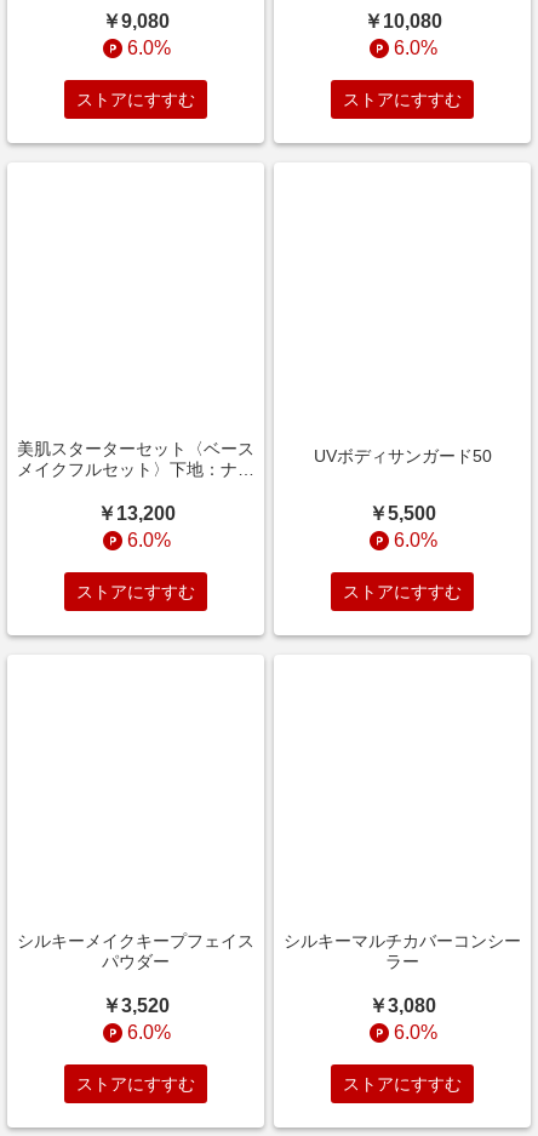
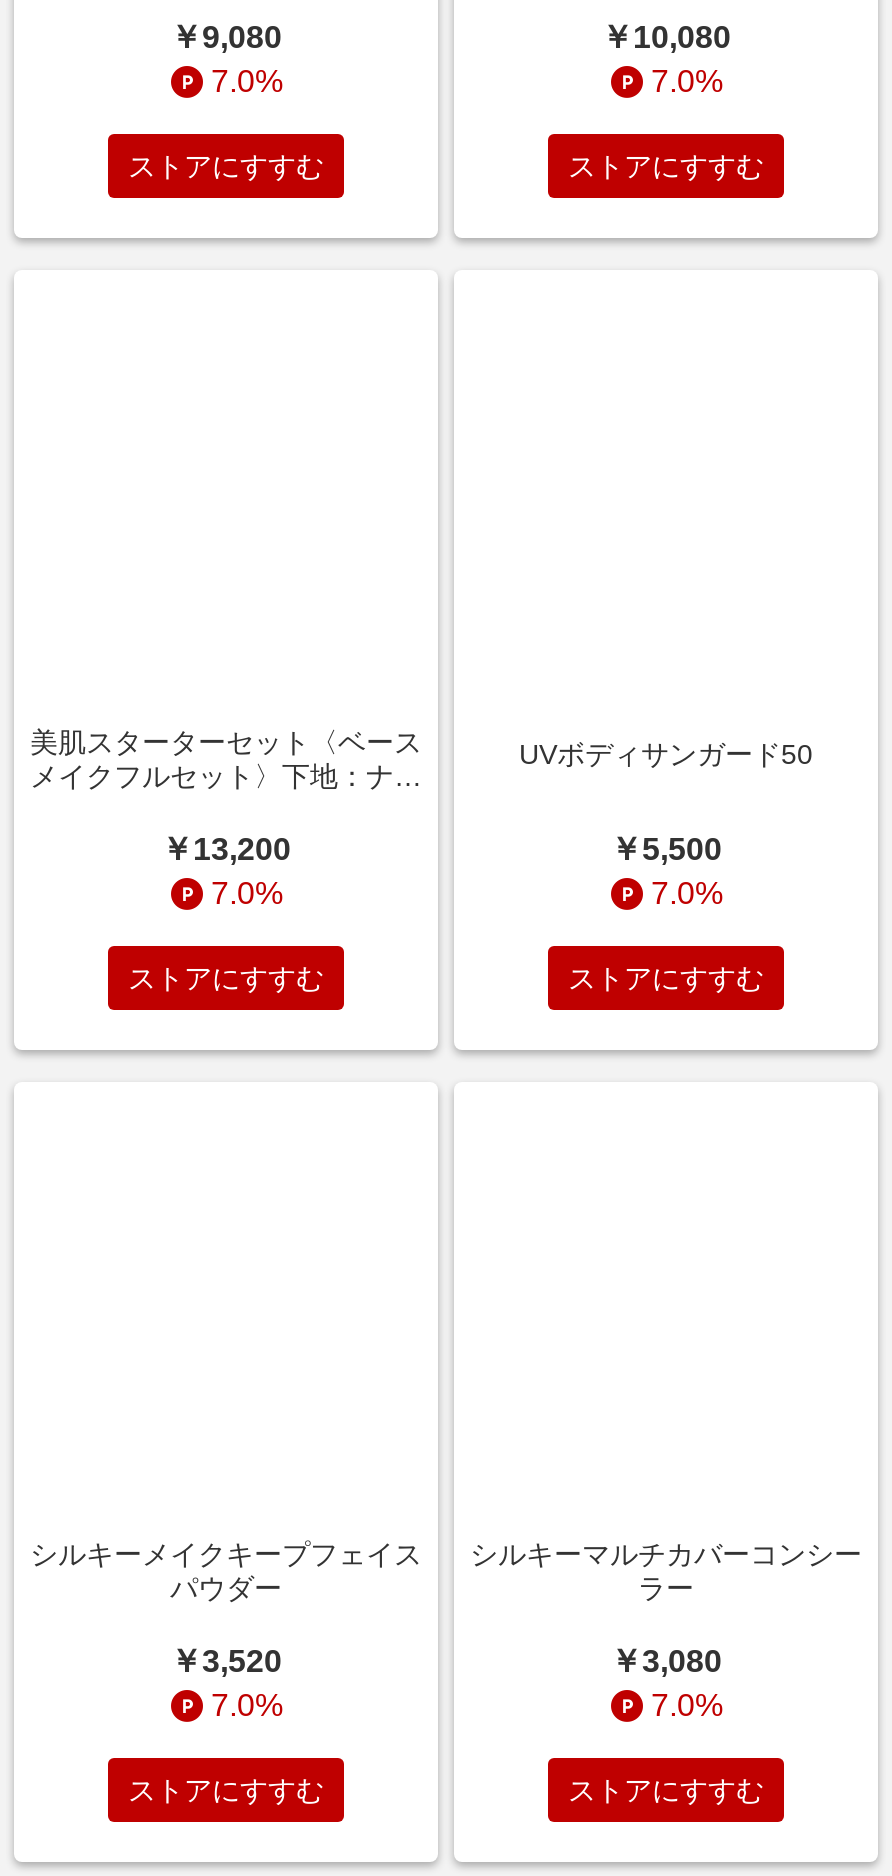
[127,38,170,58] 6.0% -> [211,64,283,98] 7.0%
[393,38,437,58] 6.0% -> [651,64,723,98] 7.0%
[127,530,170,550] 6.0% -> [211,876,283,910] 7.0%
[393,530,437,550] 6.0% -> [651,876,723,910] 7.0%
[127,1022,170,1043] 6.0% -> [211,1688,283,1722] 7.0%
[393,1022,437,1043] 6.0% -> [651,1688,723,1722] 7.0%

